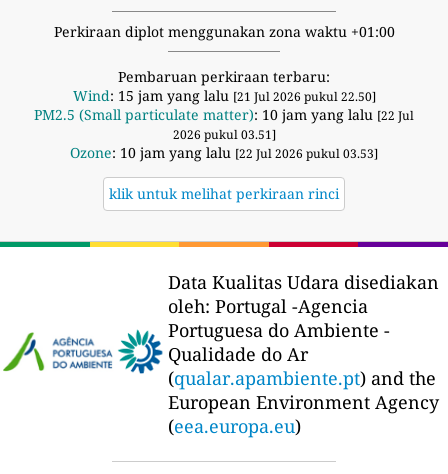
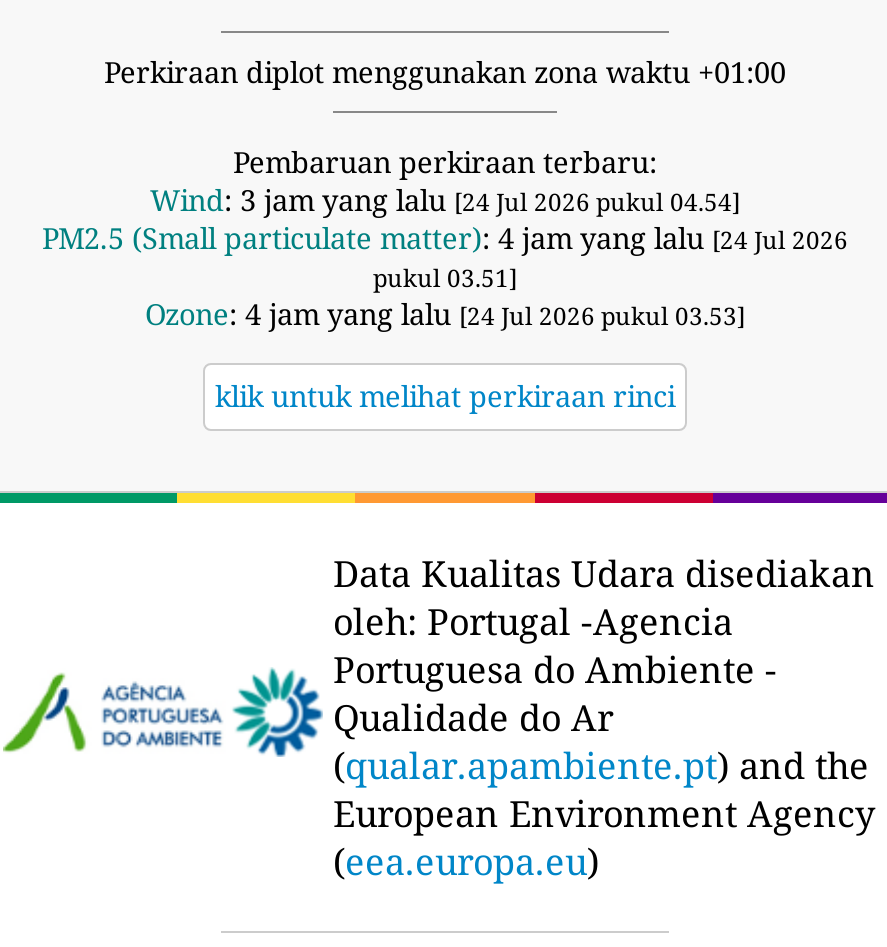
[34,86,414,162] Wind: 15 jam yang lalu [21 Jul 2026 pukul 22.50] | PM2.5 (Small particulate matter): 10 jam yang lalu [22 Jul | 2026 pukul 03.51] | Ozone: 10 jam yang lalu [22 Jul 2026 pukul 03.53] -> [42,180,848,332] Wind: 3 jam yang lalu [24 Jul 2026 pukul 04.54] | PM2.5 (Small particulate matter): 4 jam yang lalu [24 Jul 2026 | pukul 03.51] | Ozone: 4 jam yang lalu [24 Jul 2026 pukul 03.53]

